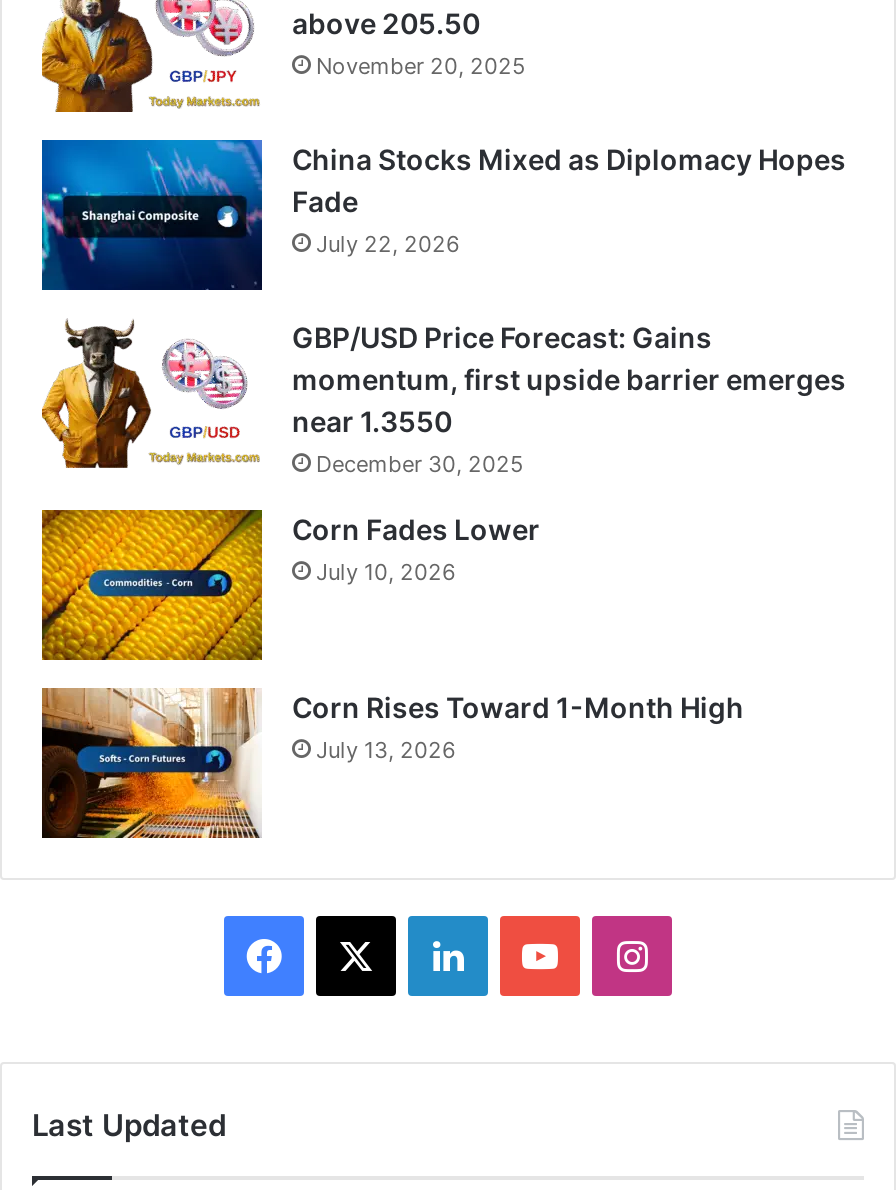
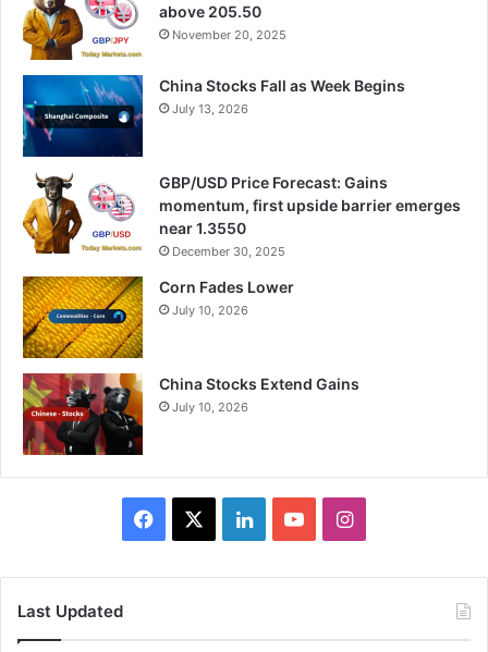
[292,141,846,257] China Stocks Mixed as Diplomacy Hopes | Fade | July 22, 2026 -> [159,77,405,117] China Stocks Fall as Week Begins | July 13, 2026
[40,686,744,840] [image] | Corn Rises Toward 1-Month High | July 13, 2026 -> [22,372,359,456] [image] | China Stocks Extend Gains | July 10, 2026

